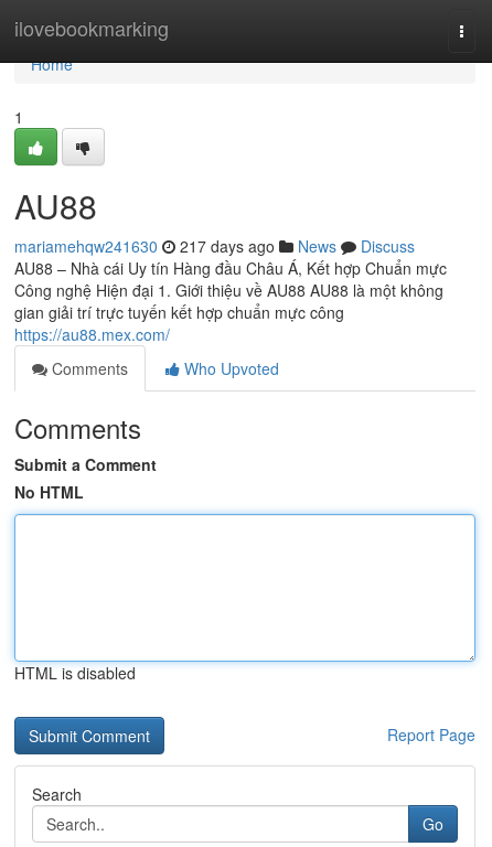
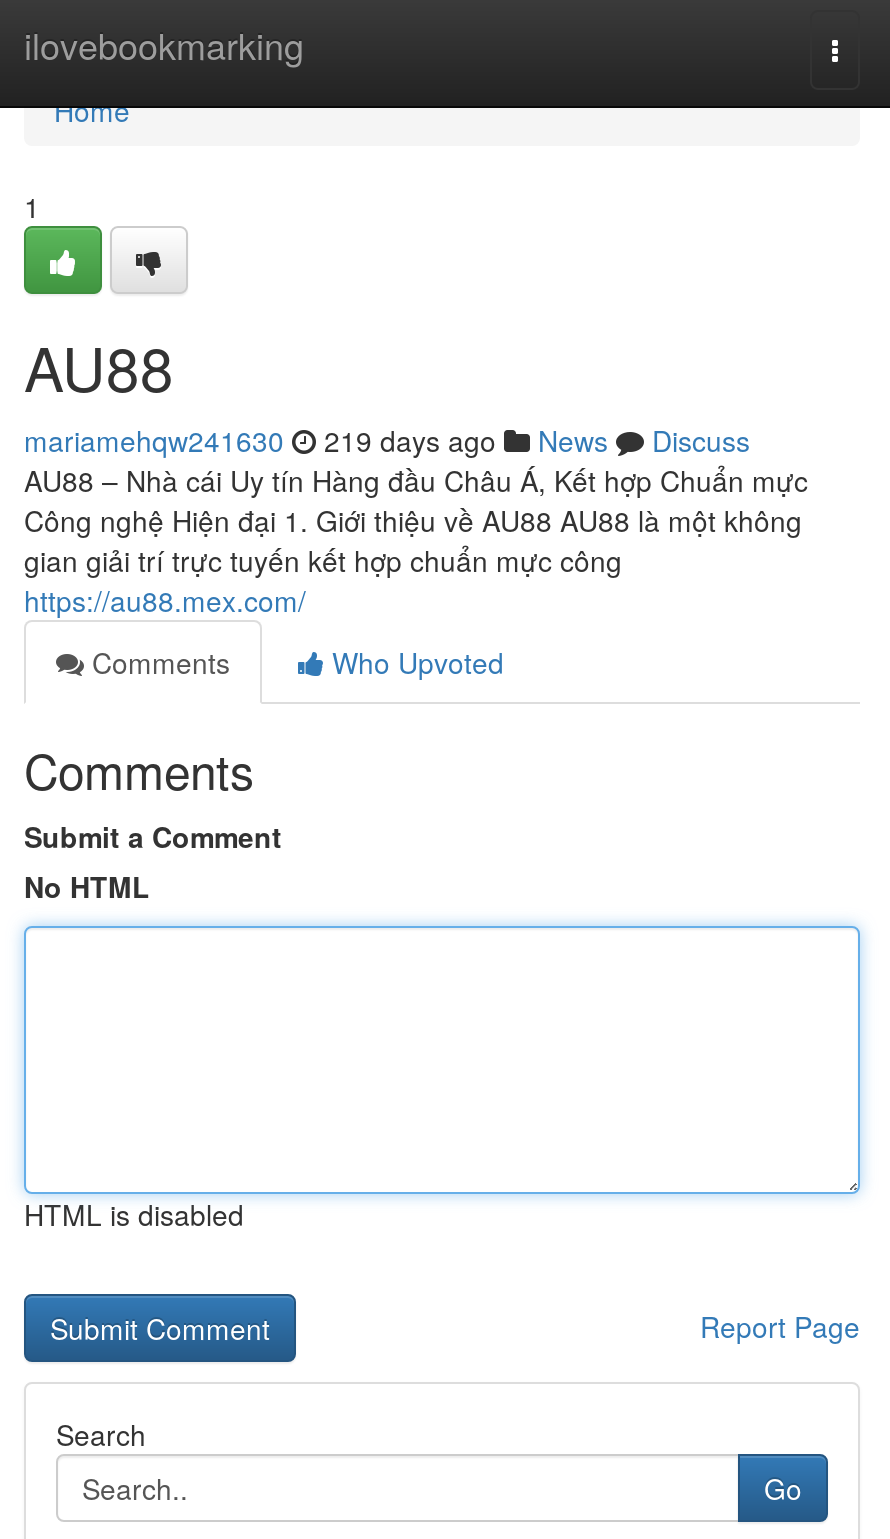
[14,235,415,257] mariamehqw241630 217 days ago News Discuss -> [24,420,750,460] mariamehqw241630 219 days ago News Discuss

